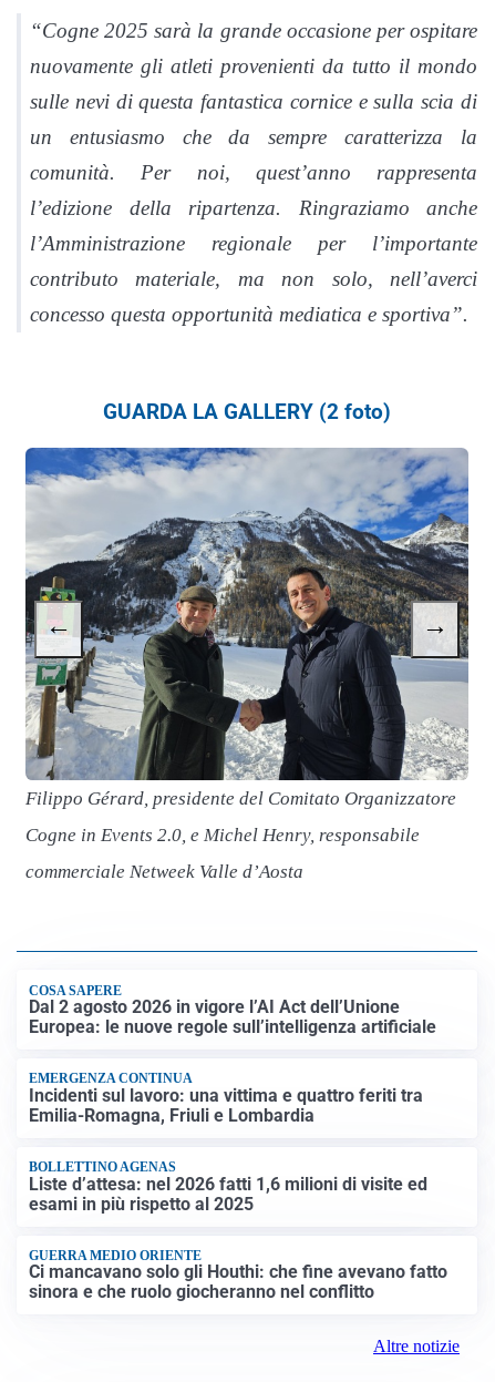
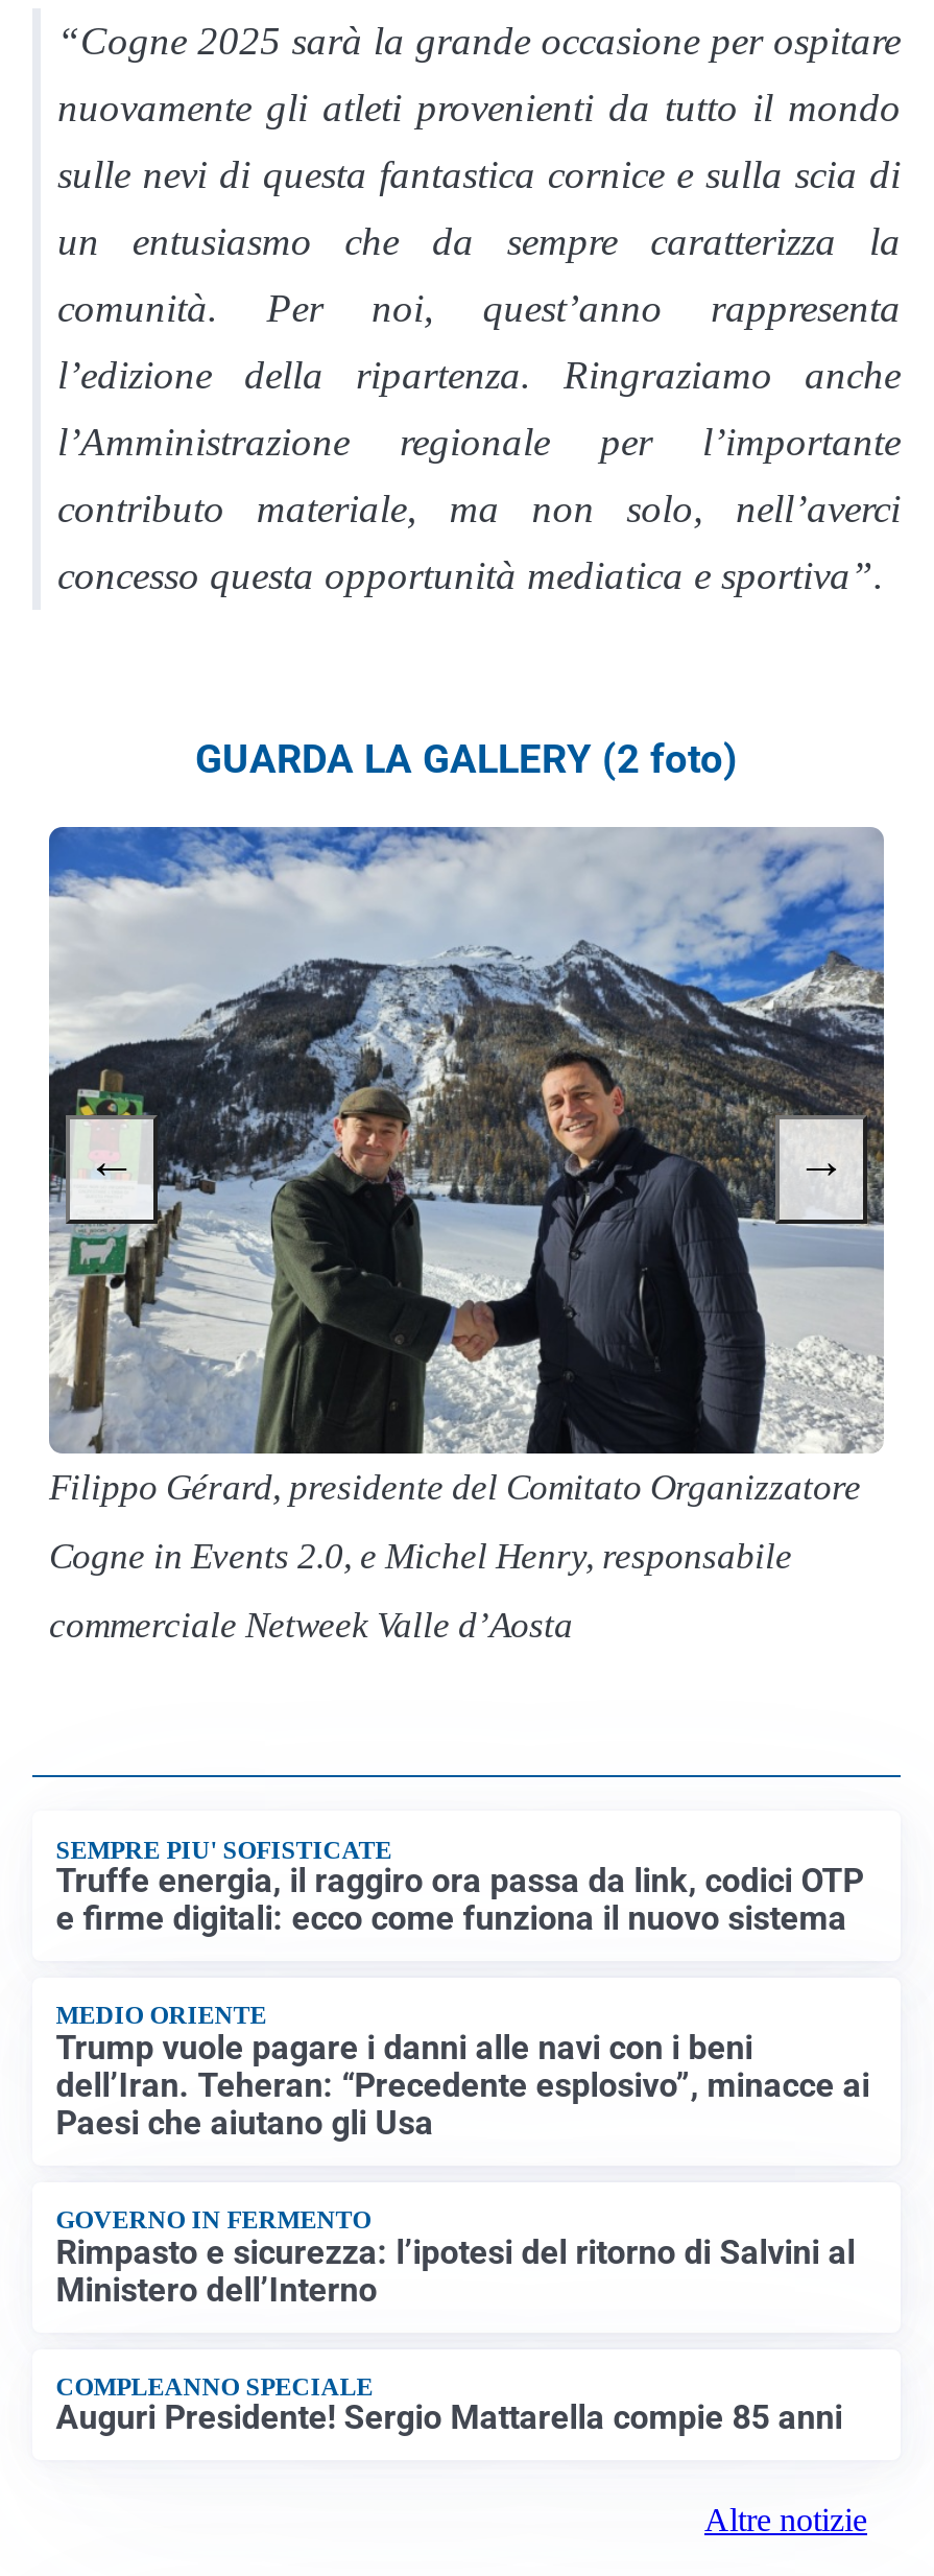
[29,983,437,1037] COSA SAPERE | Dal 2 agosto 2026 in vigore l’AI Act dell’Unione | Europea: le nuove regole sull’intelligenza artificiale -> [56,1835,863,1938] SEMPRE PIU' SOFISTICATE | Truffe energia, il raggiro ora passa da link, codici OTP | e firme digitali: ecco come funziona il nuovo sistema
[29,1071,423,1126] EMERGENZA CONTINUA | Incidenti sul lavoro: una vittima e quattro feriti tra | Emilia-Romagna, Friuli e Lombardia -> [56,2001,870,2142] MEDIO ORIENTE | Trump vuole pagare i danni alle navi con i beni | dell’Iran. Teheran: “Precedente esplosivo”, minacce ai | Paesi che aiutano gli Usa
[29,1159,428,1214] BOLLETTINO AGENAS | Liste d’attesa: nel 2026 fatti 1,6 milioni di visite ed | esami in più rispetto al 2025 -> [56,2206,855,2309] GOVERNO IN FERMENTO | Rimpasto e sicurezza: l’ipotesi del ritorno di Salvini al | Ministero dell’Interno
[29,1248,448,1303] GUERRA MEDIO ORIENTE | Ci mancavano solo gli Houthi: che fine avevano fatto | sinora e che ruolo giocheranno nel conflitto -> [56,2372,843,2438] COMPLEANNO SPECIALE | Auguri Presidente! Sergio Mattarella compie 85 anni

